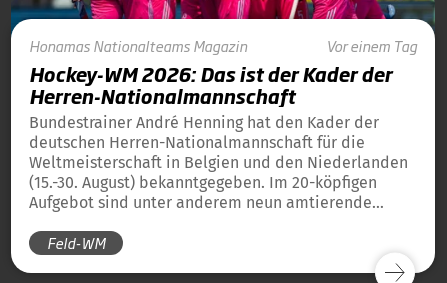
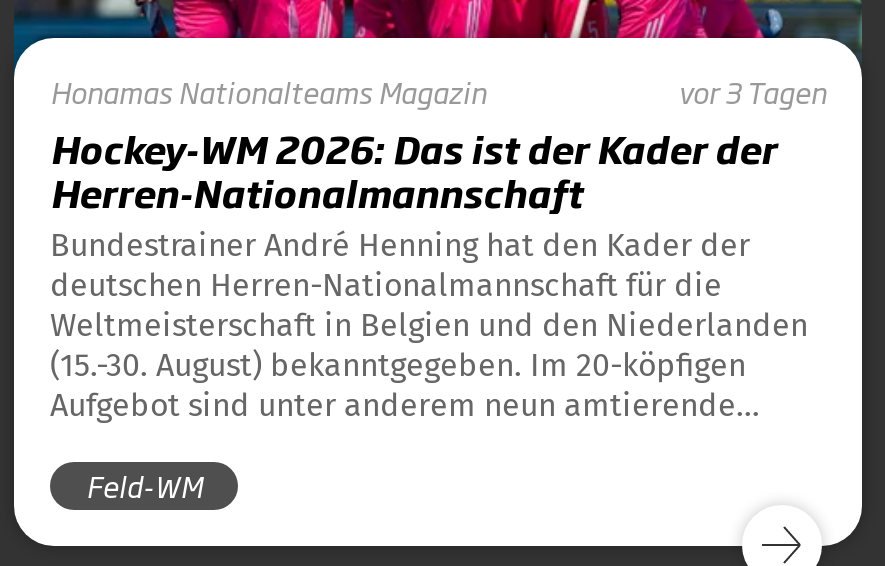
[326,35,417,56] Vor einem Tag -> [678,70,826,112] vor 3 Tagen

